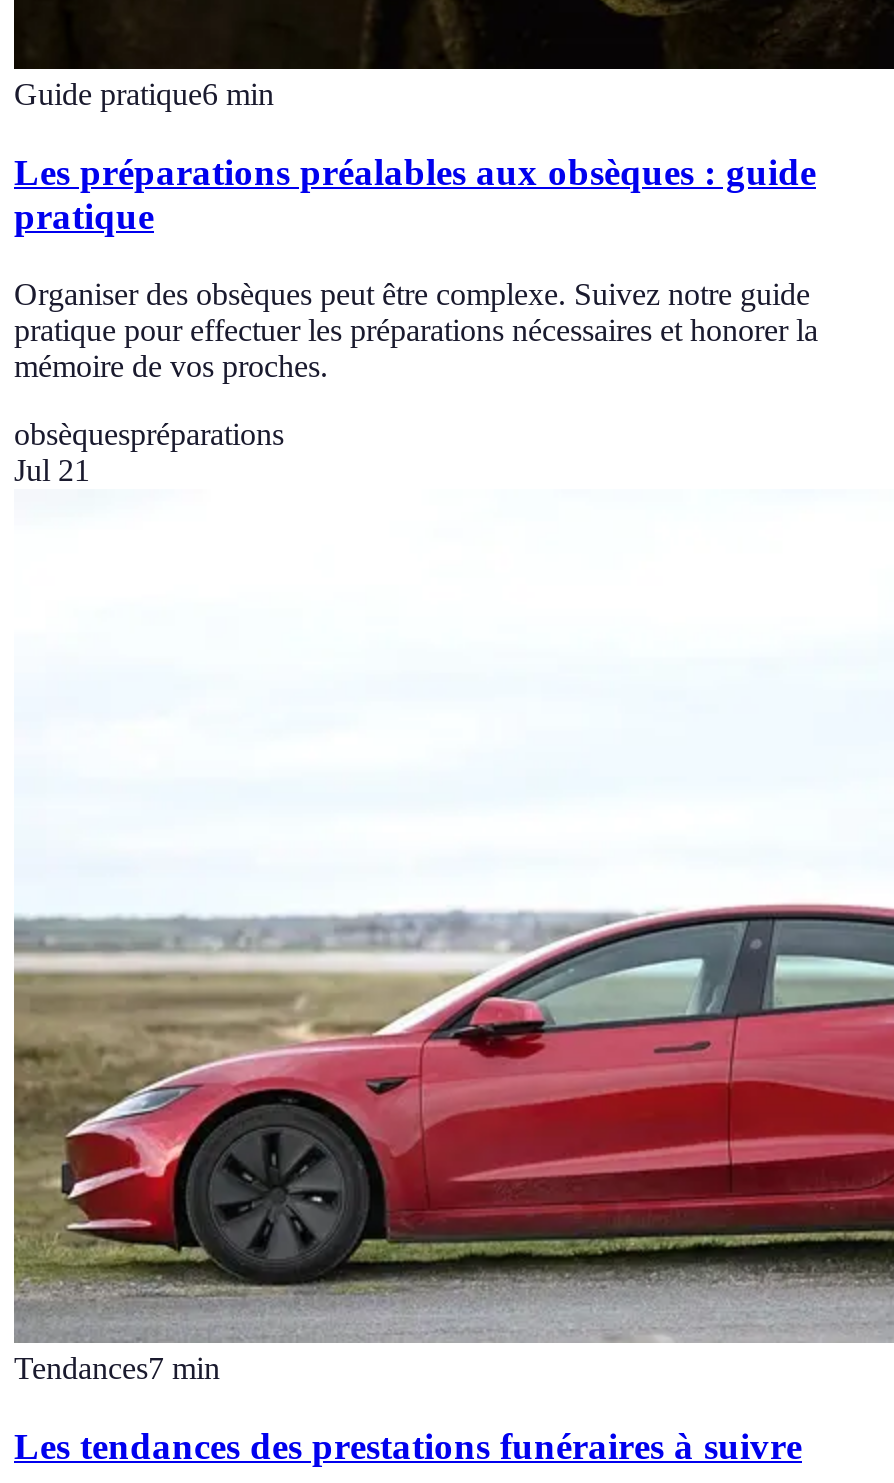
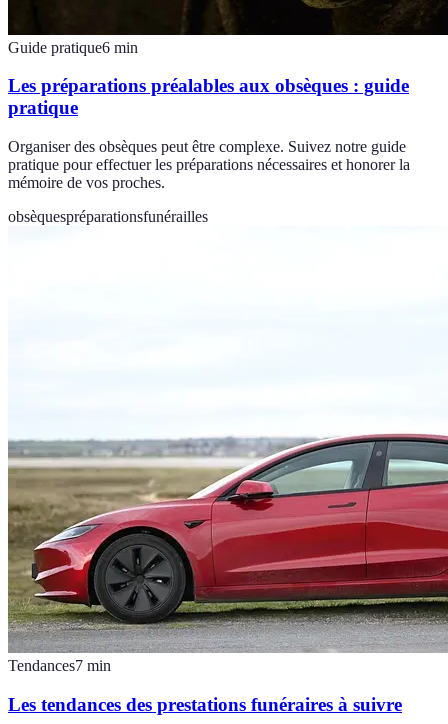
[14,416,284,486] obsèquespréparations | Jul 21 -> [8,208,208,225] obsèquespréparationsfunérailles

